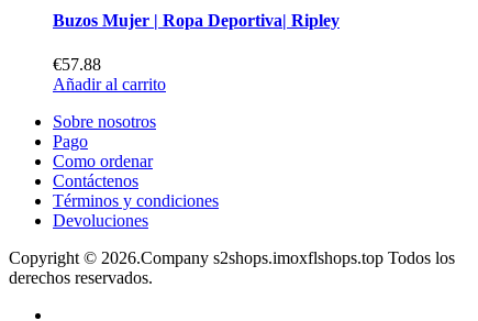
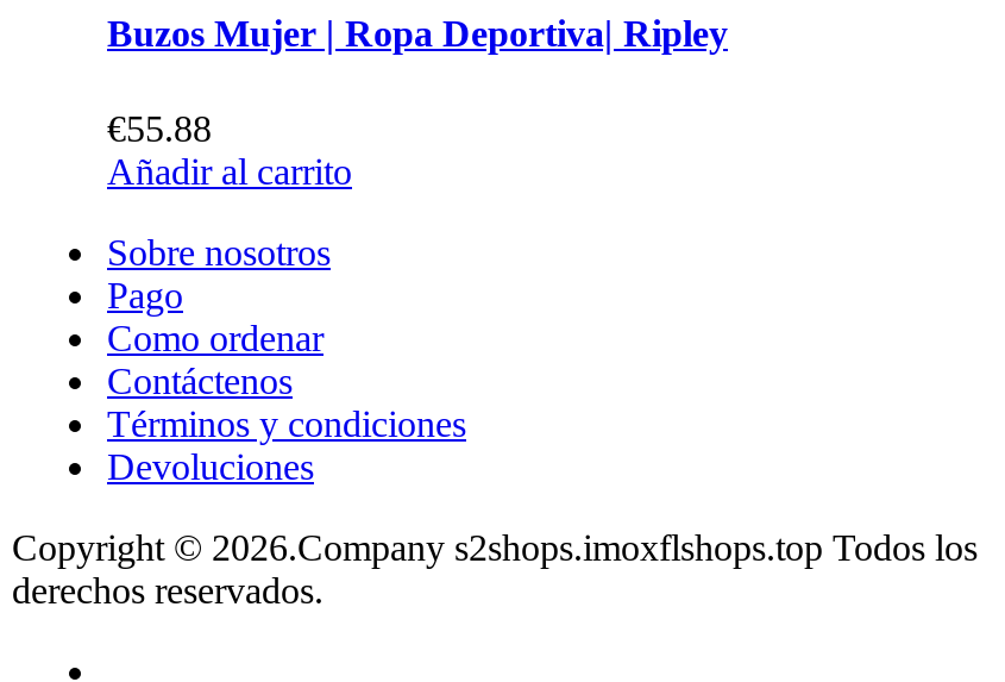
[53,54,101,73] €57.88 -> [107,107,212,148] €55.88

